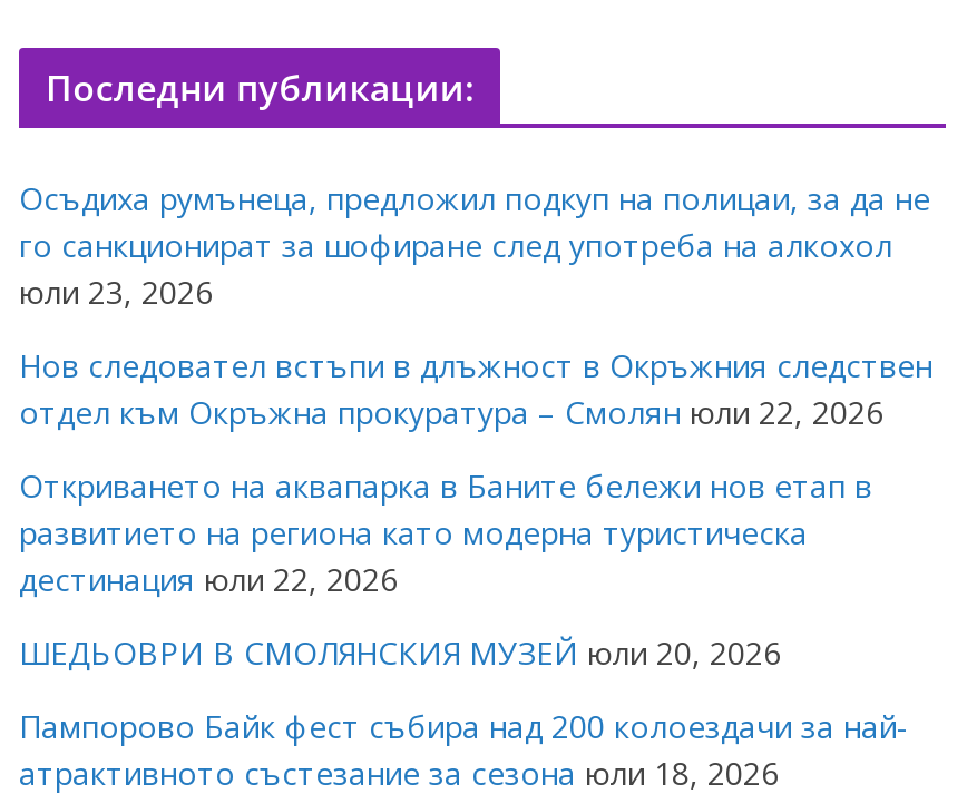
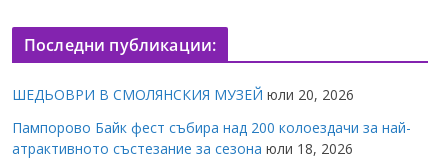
[19,177,932,600] Осъдиха румънеца, предложил подкуп на полицаи, за да не | го санкционират за шофиране след употреба на алкохол | юли 23, 2026 | Нов следовател встъпи в длъжност в Окръжния следствен | отдел към Окръжна прокуратура – Смолян юли 22, 2026 | Откриването на аквапарка в Баните бележи нов етап в | развитието на региона като модерна туристическа | дестинация юли 22, 2026 -> none

